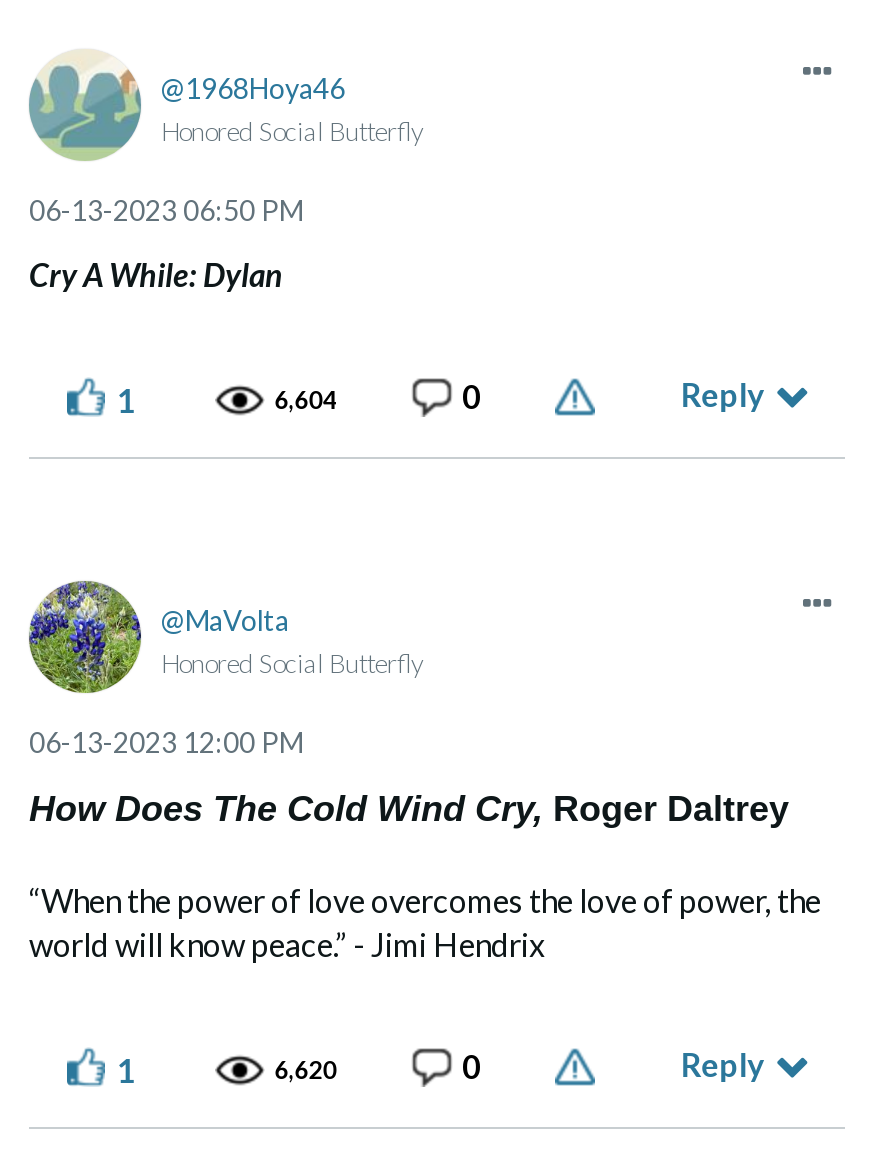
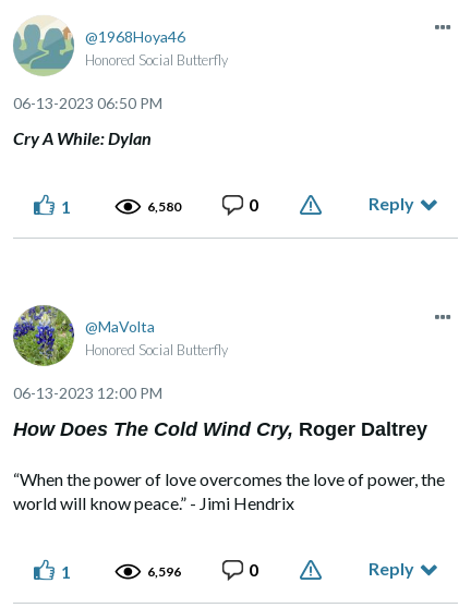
[274,384,336,414] 6,604 -> [147,198,181,214] 6,580
[274,1054,336,1084] 6,620 -> [147,563,181,579] 6,596

